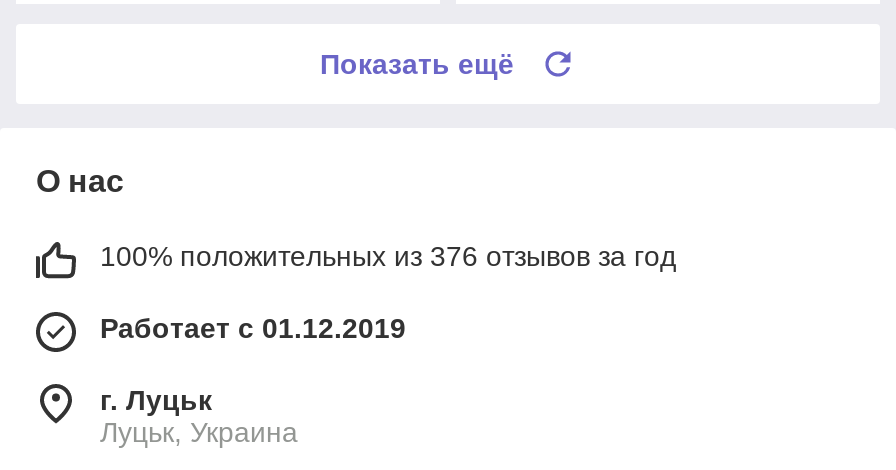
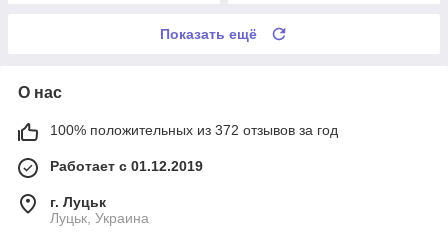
[100,240,676,272] 100% положительных из 376 отзывов за год -> [50,122,338,138] 100% положительных из 372 отзывов за год

